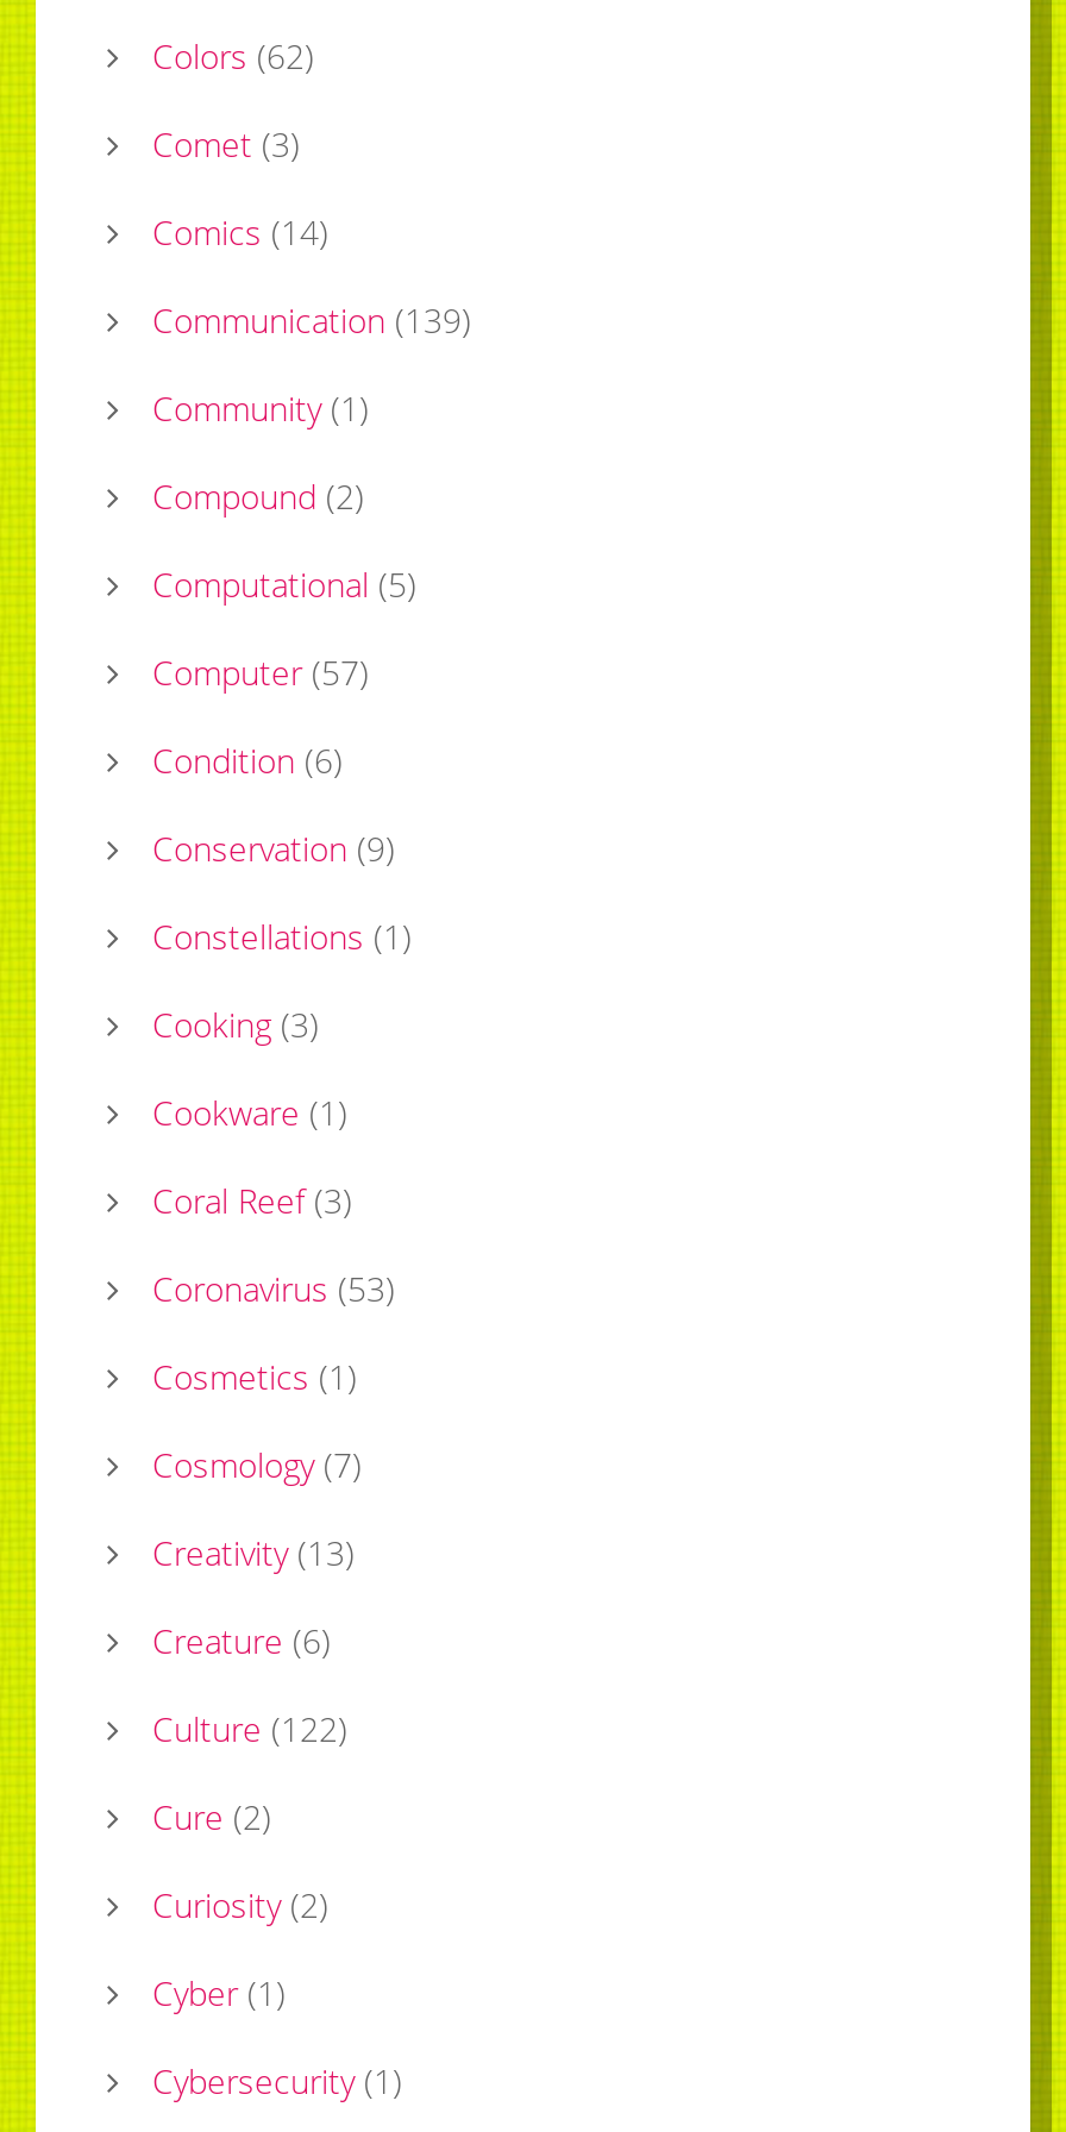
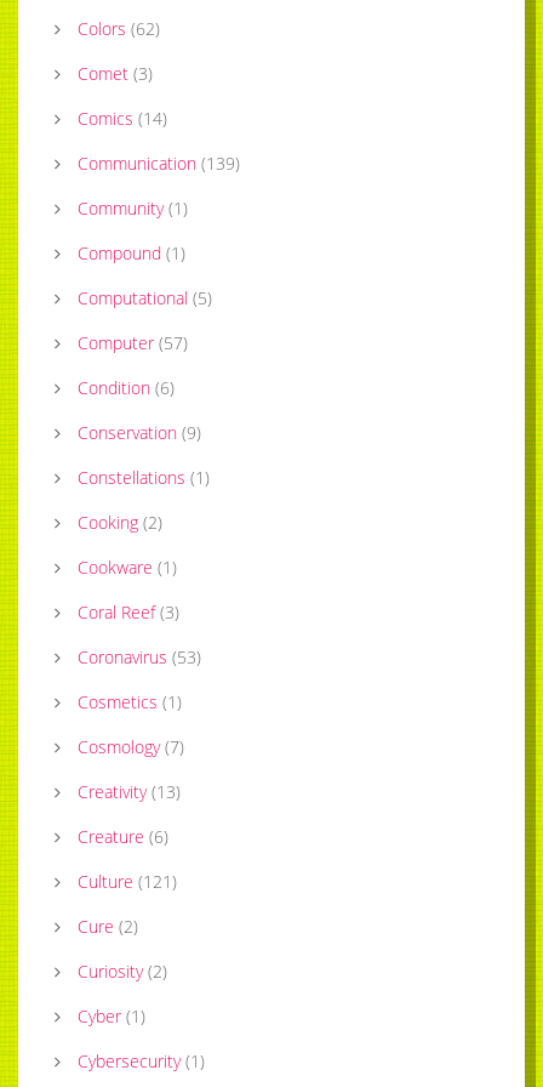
[152,473,364,518] Compound (2) -> [78,241,185,264] Compound (1)
[152,1002,319,1047] Cooking (3) -> [78,511,162,534] Cooking (2)
[152,1706,347,1751] Culture (122) -> [78,870,177,893] Culture (121)

